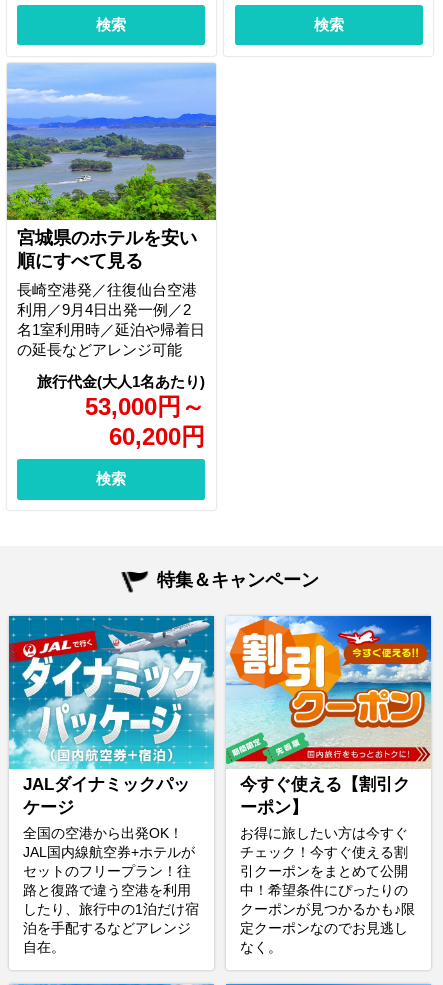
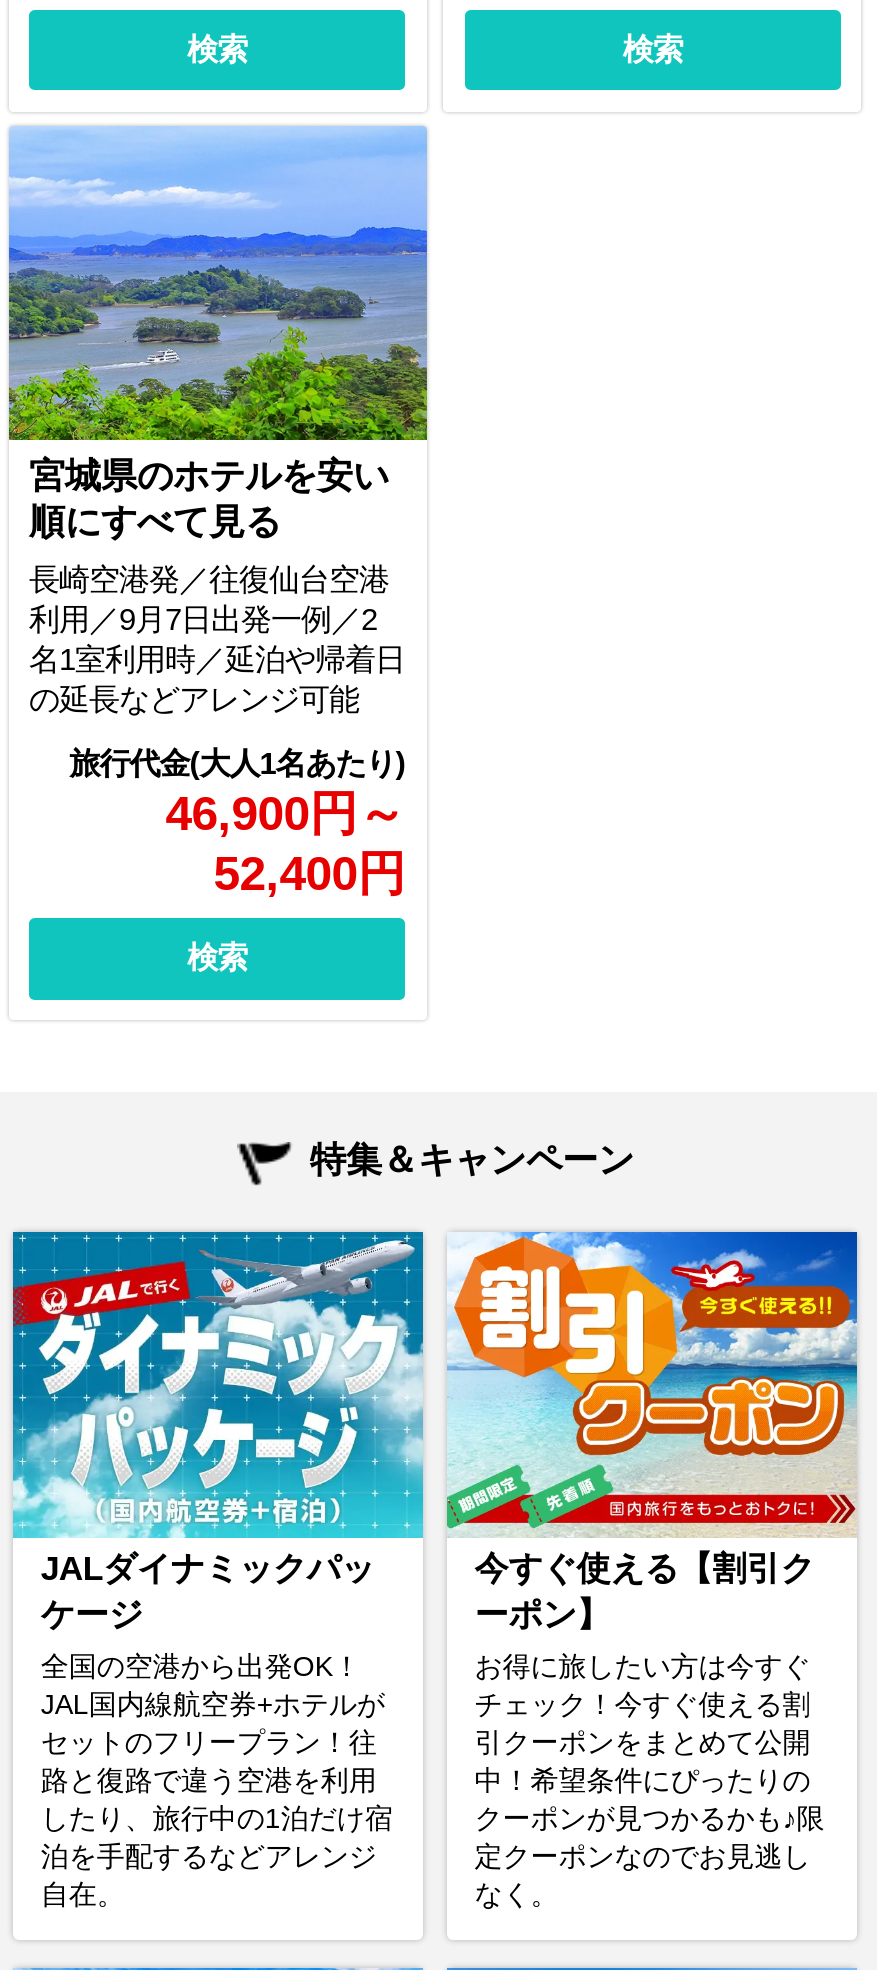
[17,301,191,318] 利用／9月4日出発一例／2 -> [29,601,377,635] 利用／9月7日出発一例／2
[85,393,205,420] 53,000円～ -> [166,785,406,839] 46,900円～
[109,423,205,450] 60,200円 -> [214,845,406,899] 52,400円

